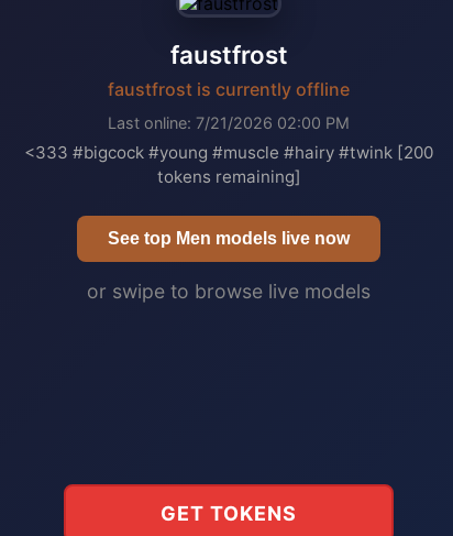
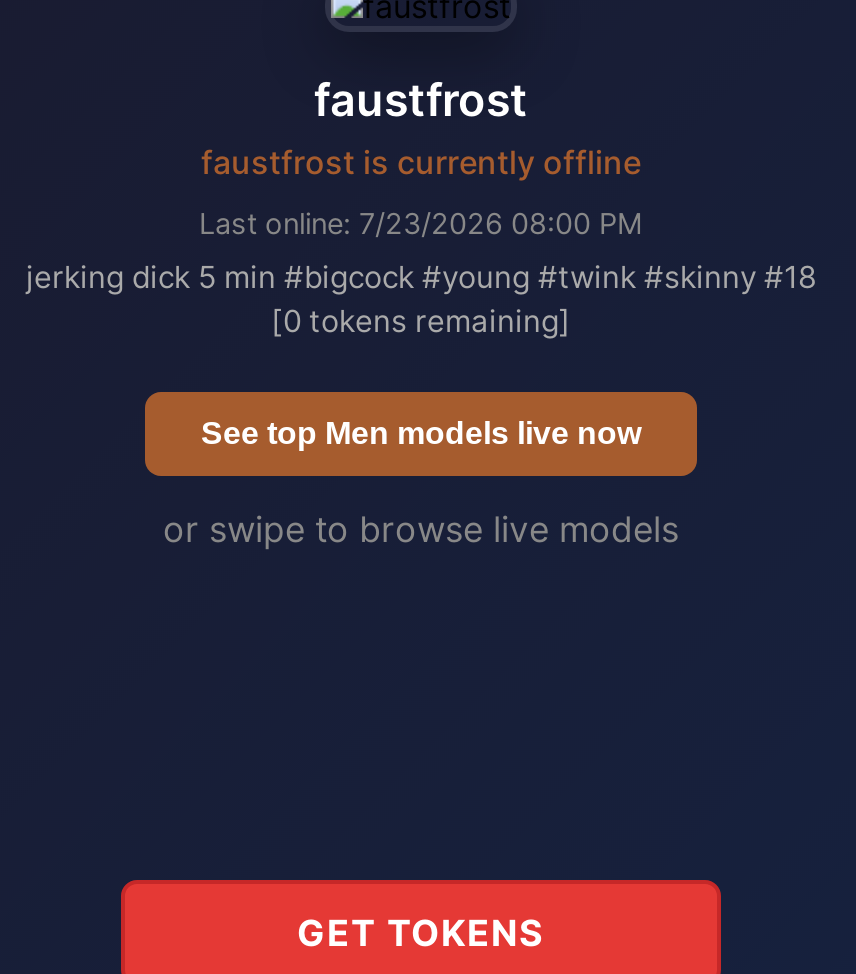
[108,113,350,132] Last online: 7/21/2026 02:00 PM -> [199,206,643,240] Last online: 7/23/2026 08:00 PM
[24,142,433,187] <333 #bigcock #young #muscle #hairy #twink [200 | tokens remaining] -> [26,258,816,340] jerking dick 5 min #bigcock #young #twink #skinny #18 | [0 tokens remaining]

